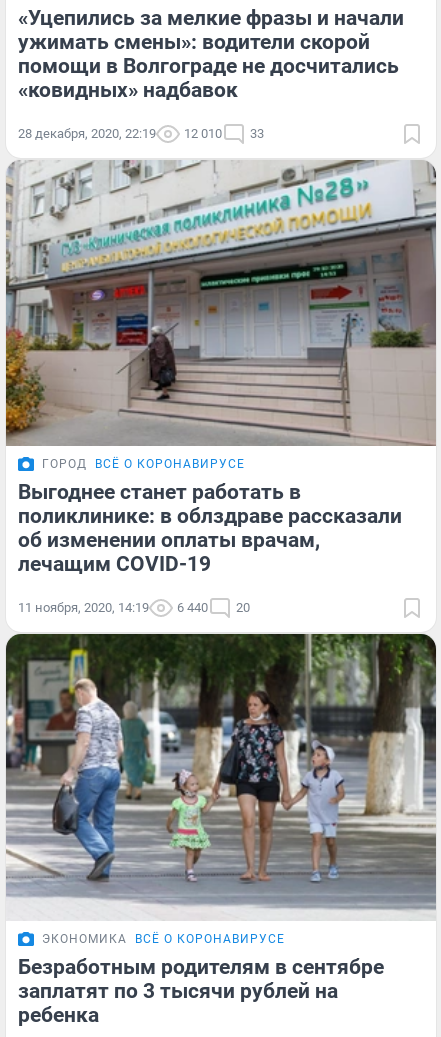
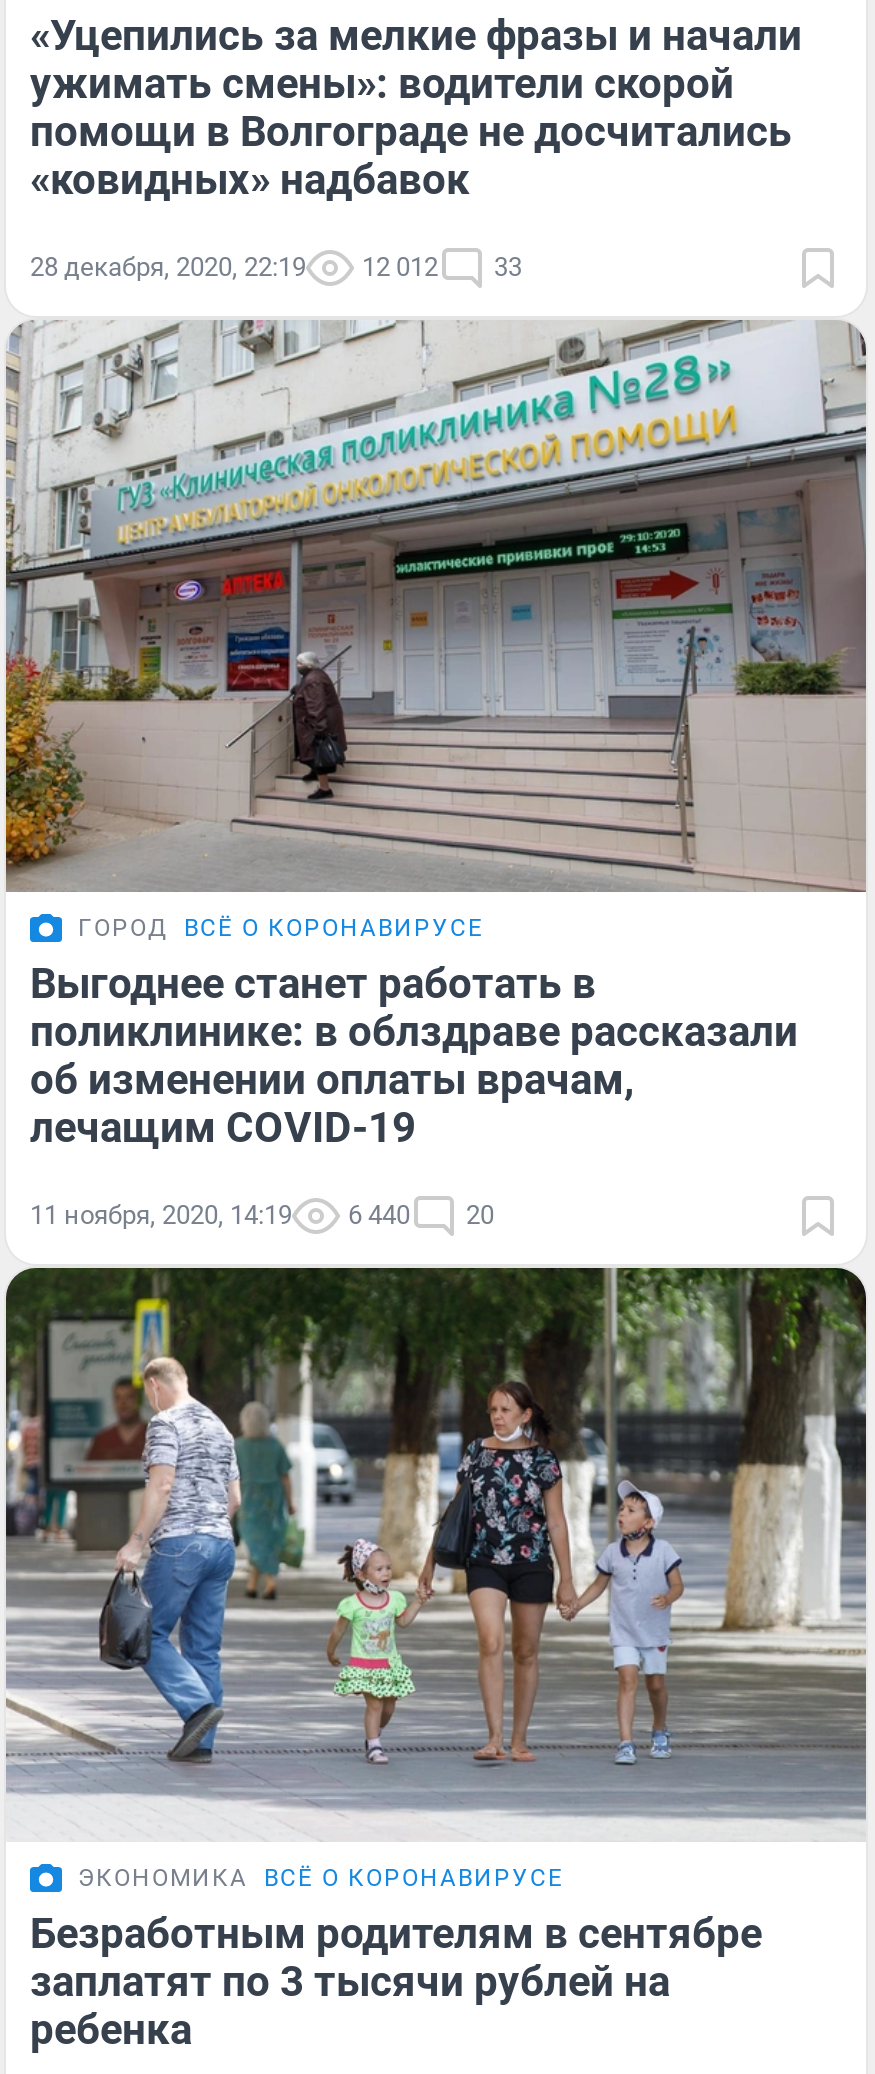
[18,126,264,141] 28 декабря, 2020, 22:19 12 010 33 -> [30,251,522,281] 28 декабря, 2020, 22:19 12 012 33

